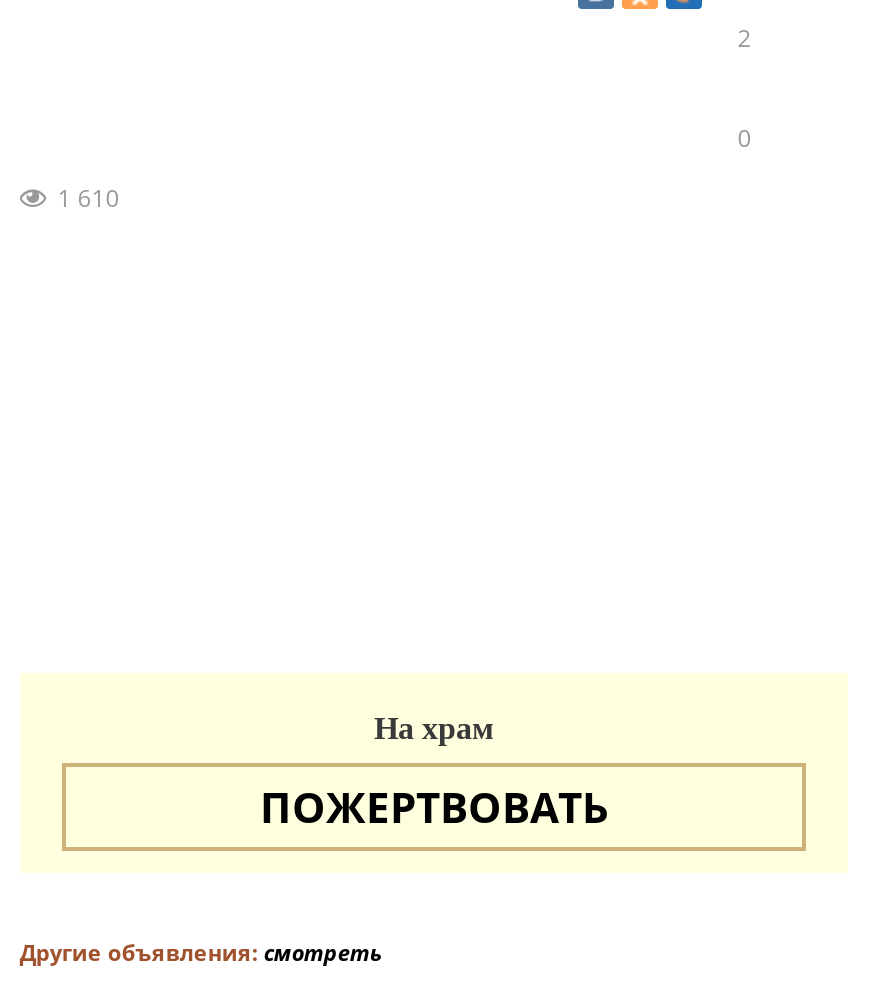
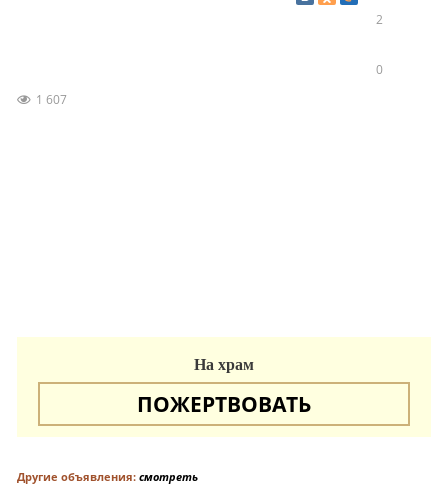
[58,182,120,216] 1 610 -> [36,91,67,108] 1 607

